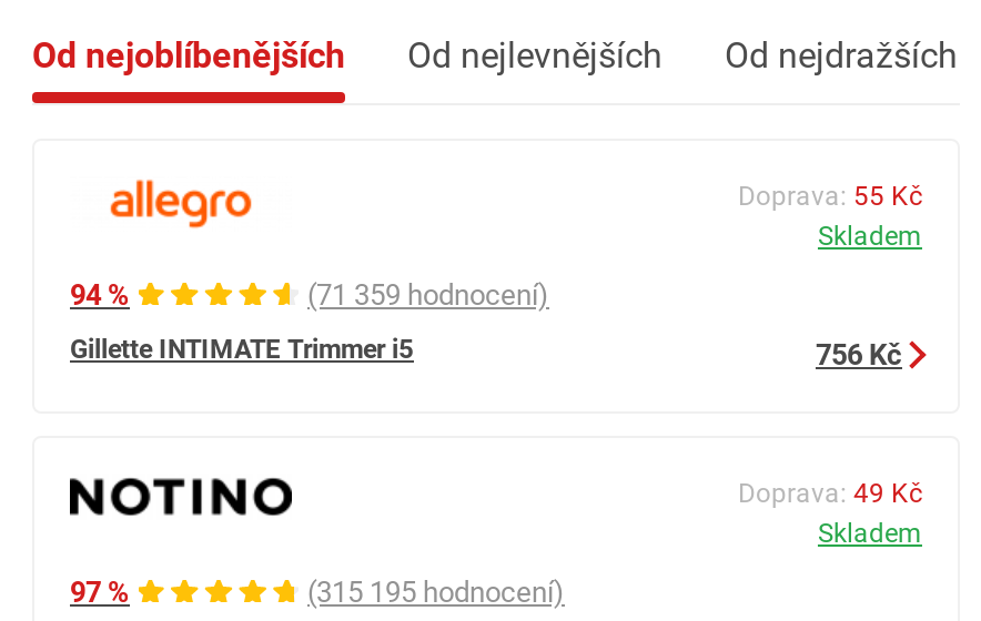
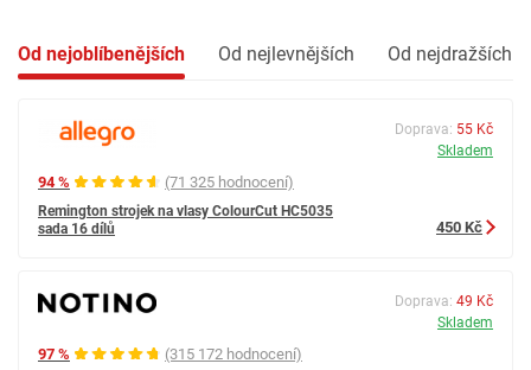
[307,278,549,311] (71 359 hodnocení) -> [165,173,294,191] (71 325 hodnocení)
[70,333,414,364] Gillette INTIMATE Trimmer i5 -> [38,203,333,237] Remington strojek na vlasy ColourCut HC5035 | sada 16 dílů
[816,338,902,371] 756 Kč -> [436,218,482,236] 450 Kč
[307,575,565,608] (315 195 hodnocení) -> [165,345,302,363] (315 172 hodnocení)

